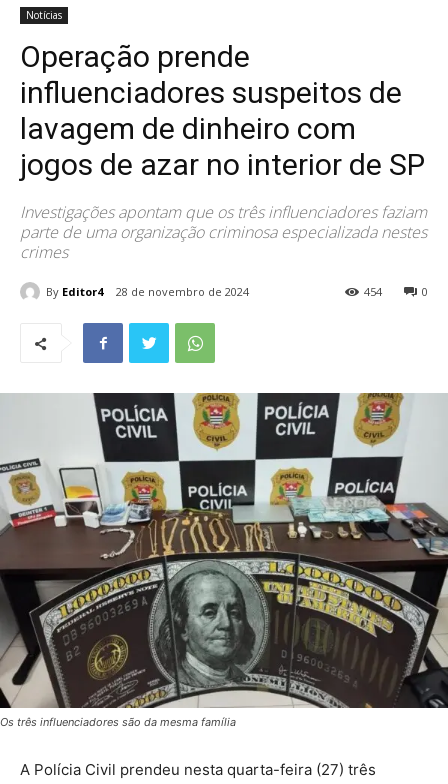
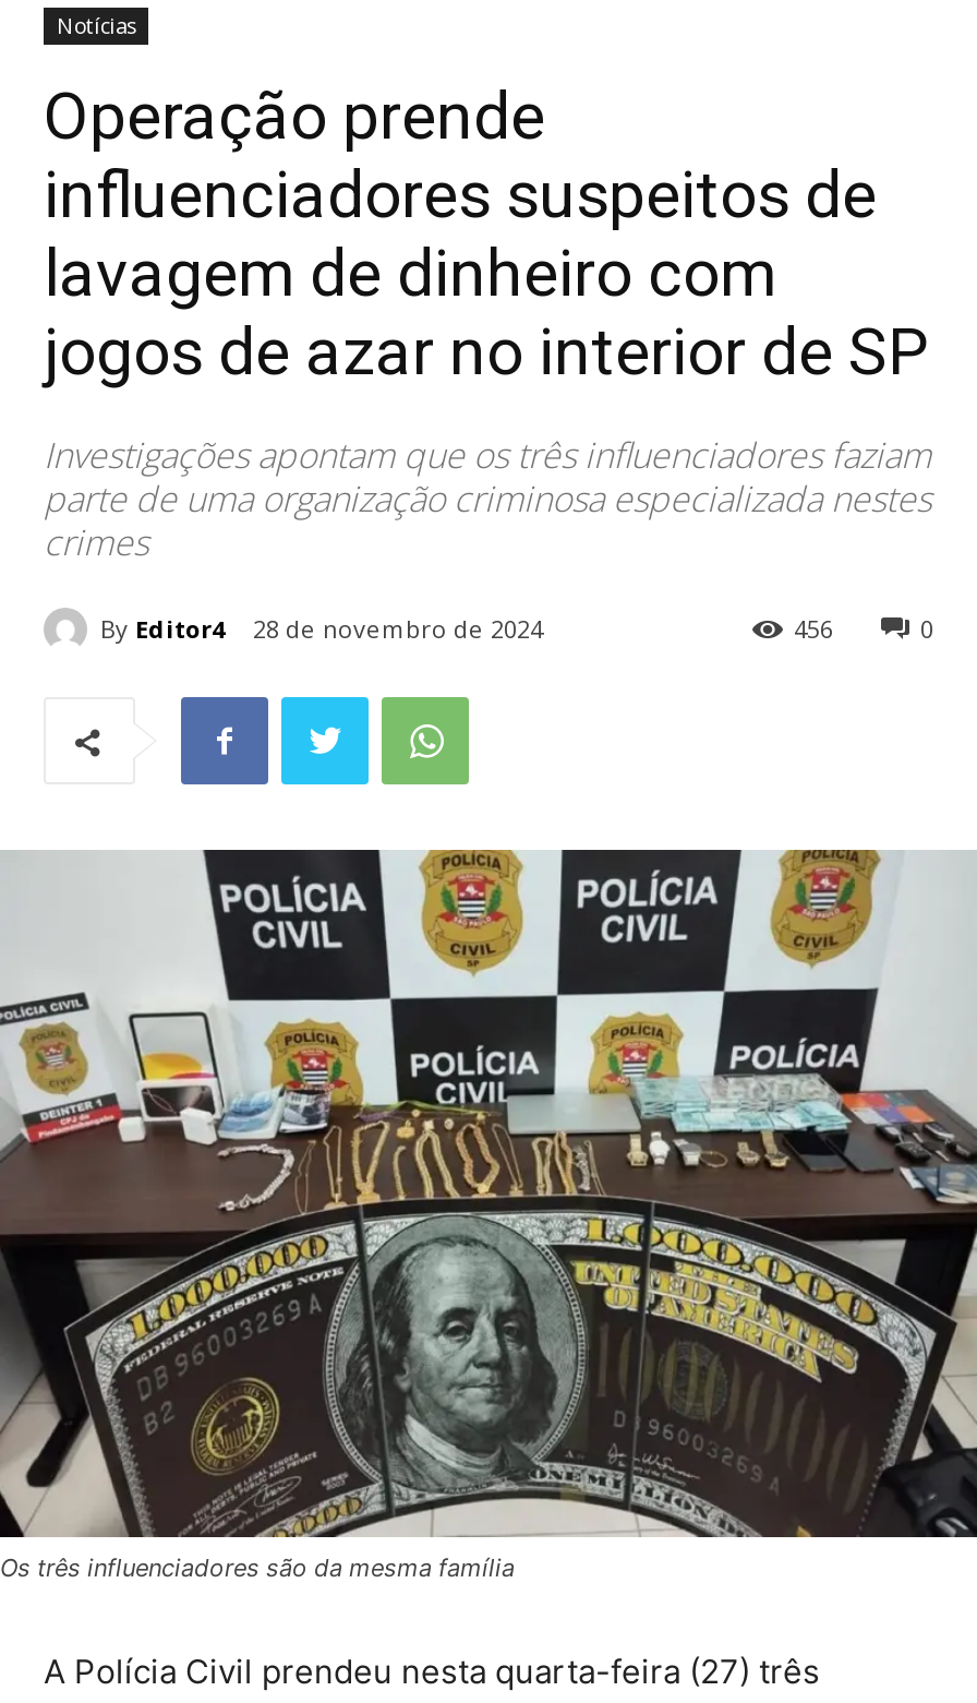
[364,284,382,299] 454 -> [794,612,833,645] 456

